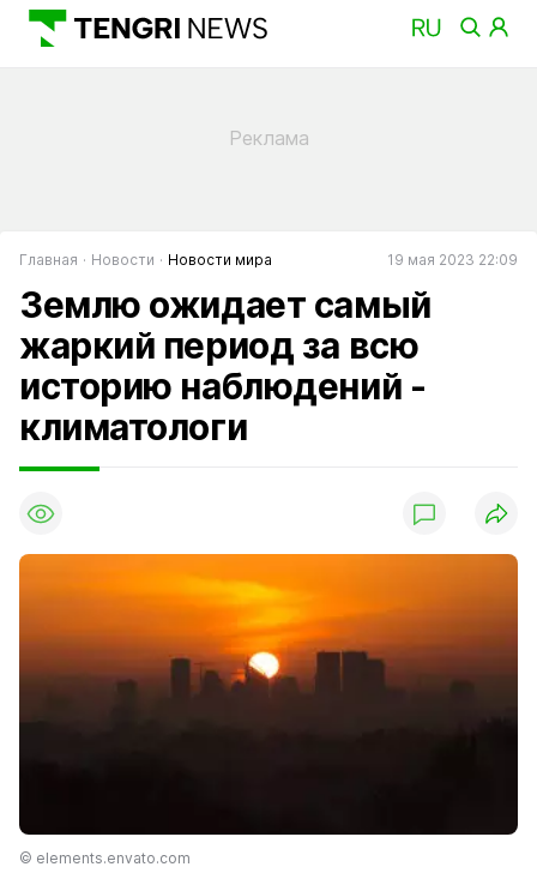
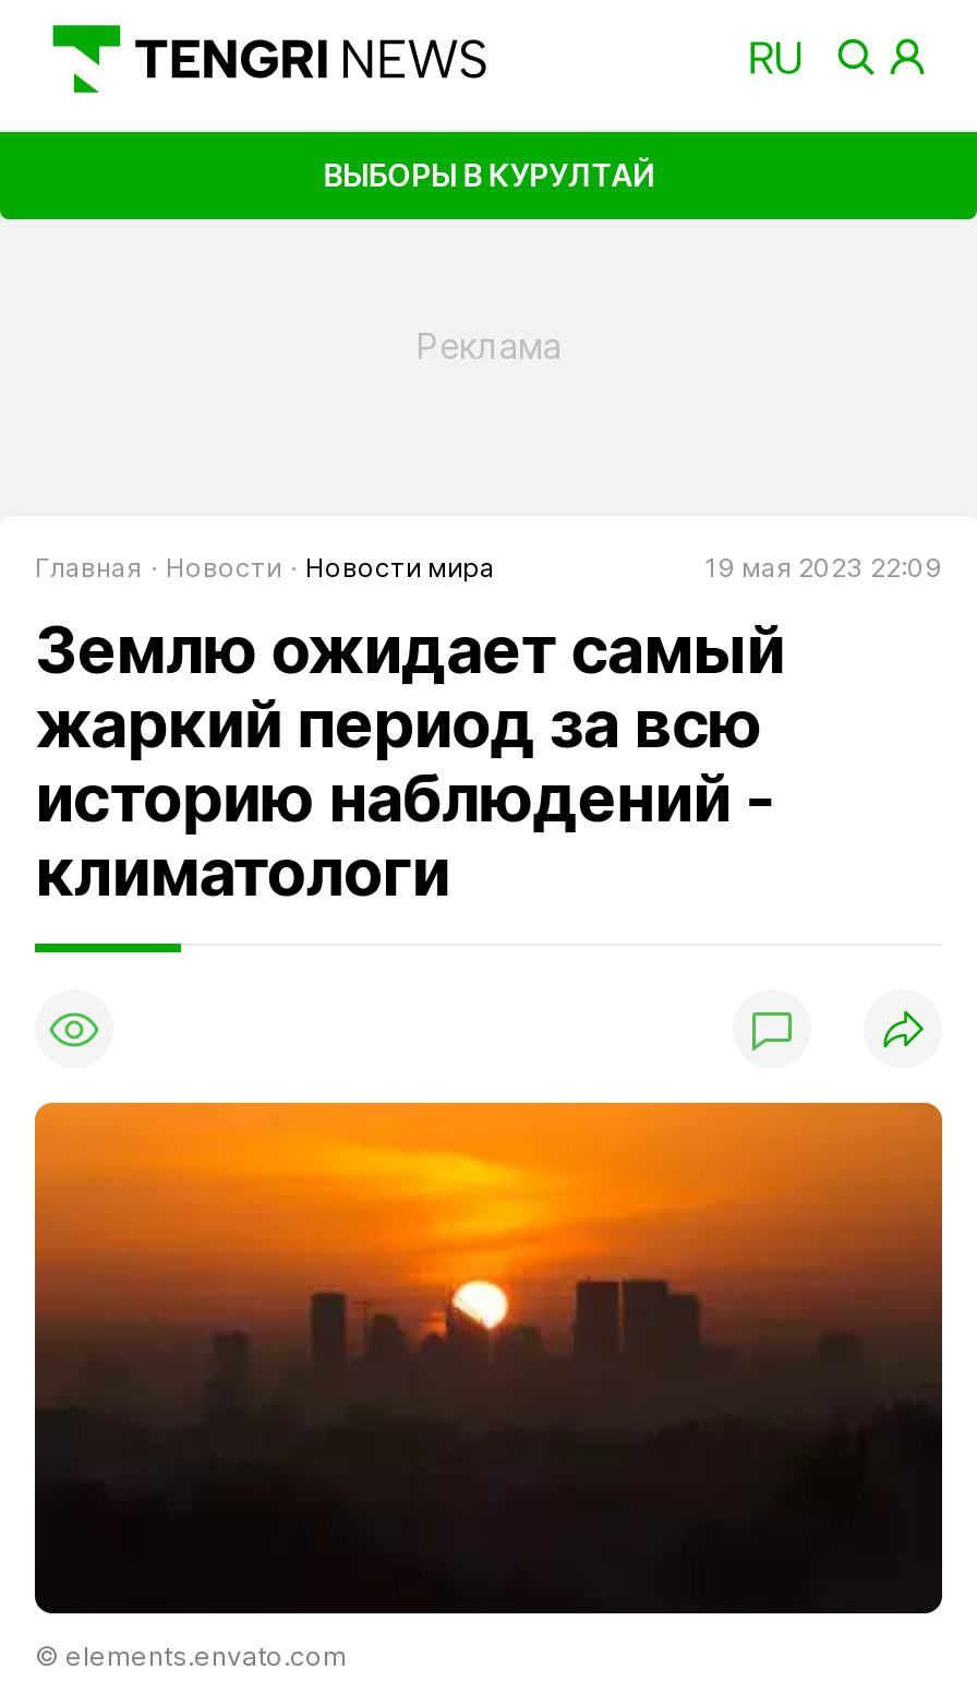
none -> [323,155,654,192] ВЫБОРЫ В КУРУЛТАЙ

